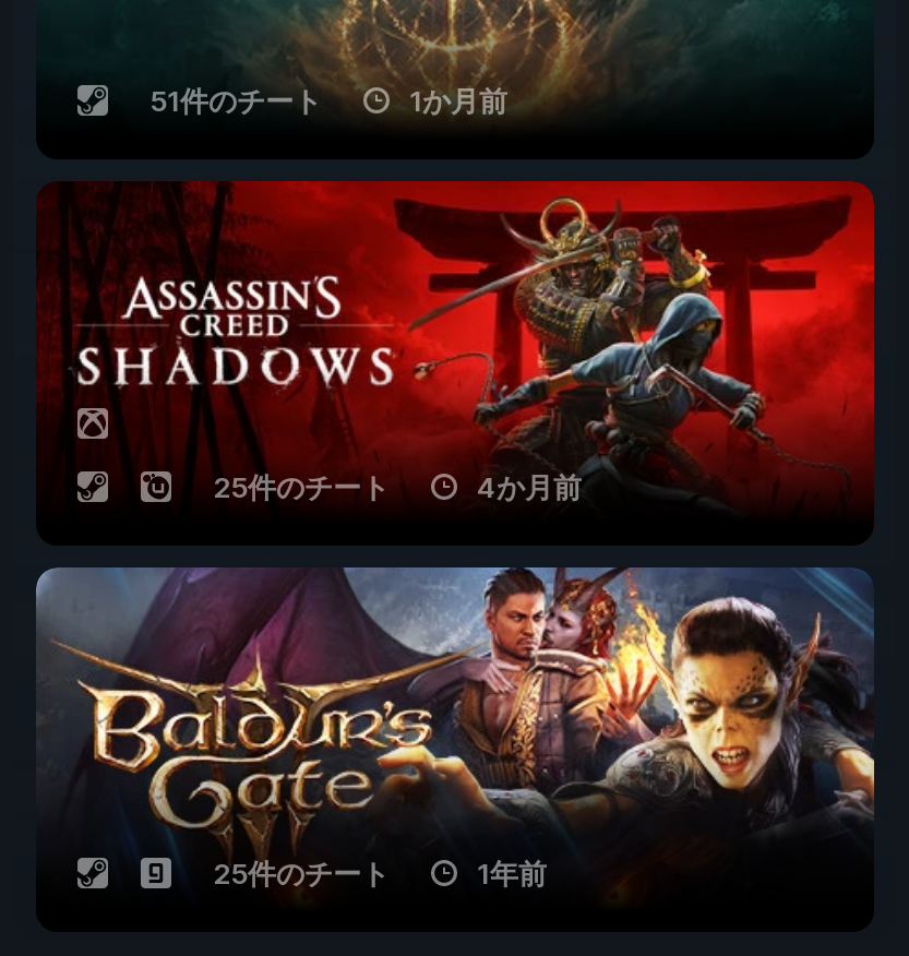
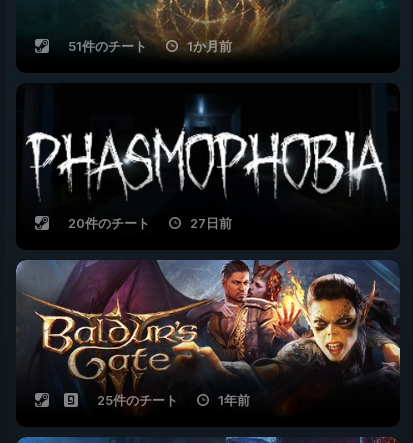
[36,179,876,506] [image] | 25件のチート | 4か月前 -> [17,83,400,231] [image] | 20件のチート | 27日前

